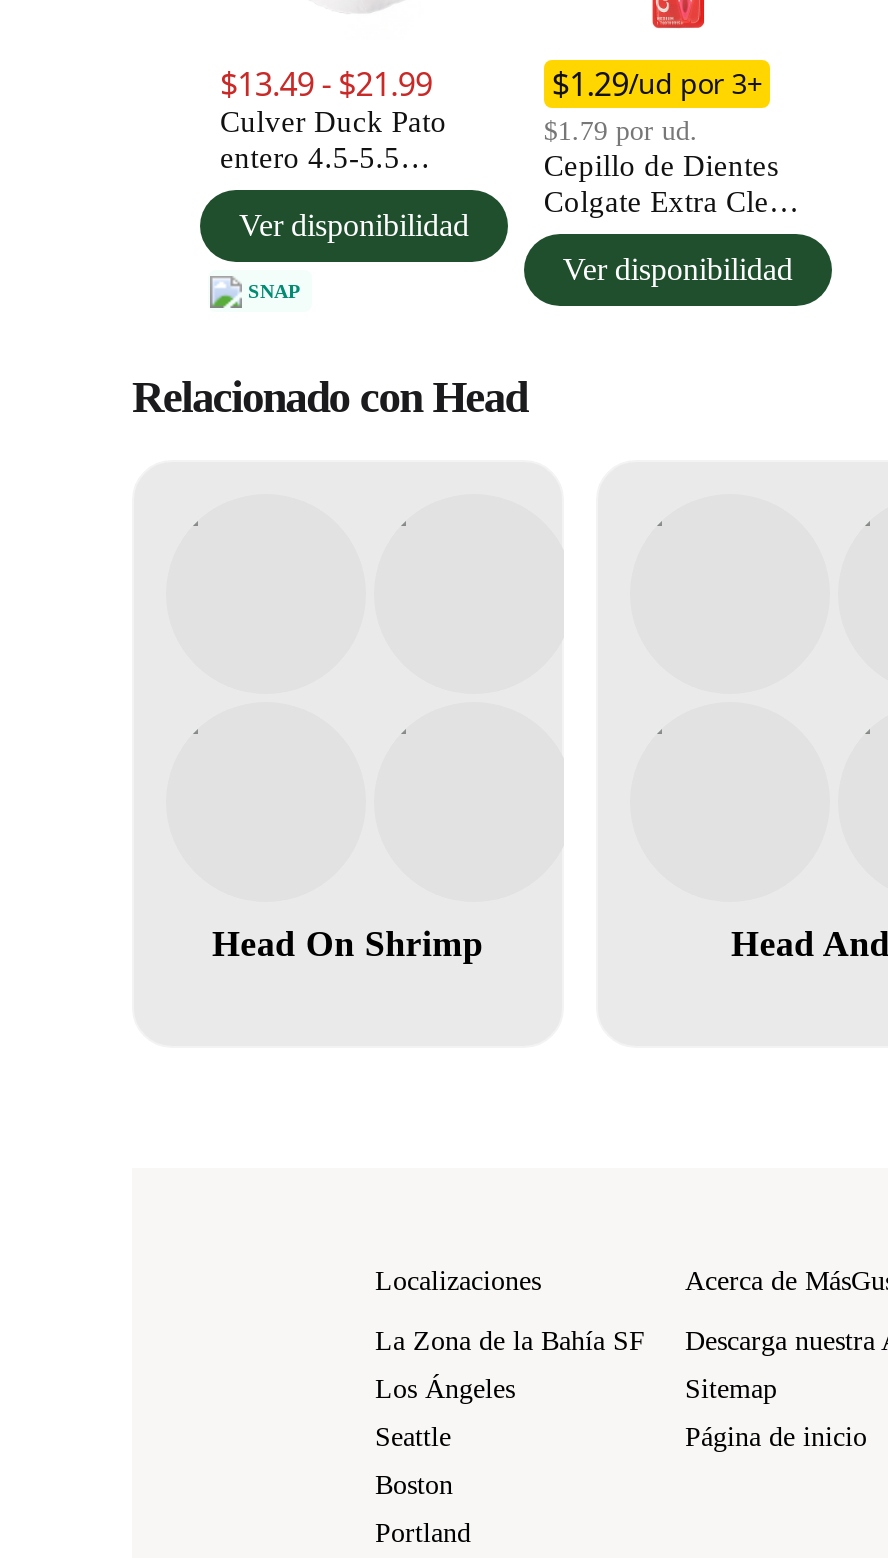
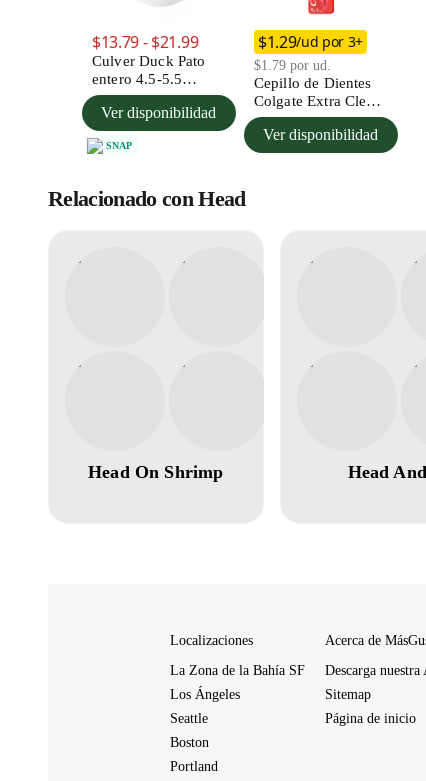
[220,62,432,106] $13.49 - $21.99 -> [92,31,198,53] $13.79 - $21.99

